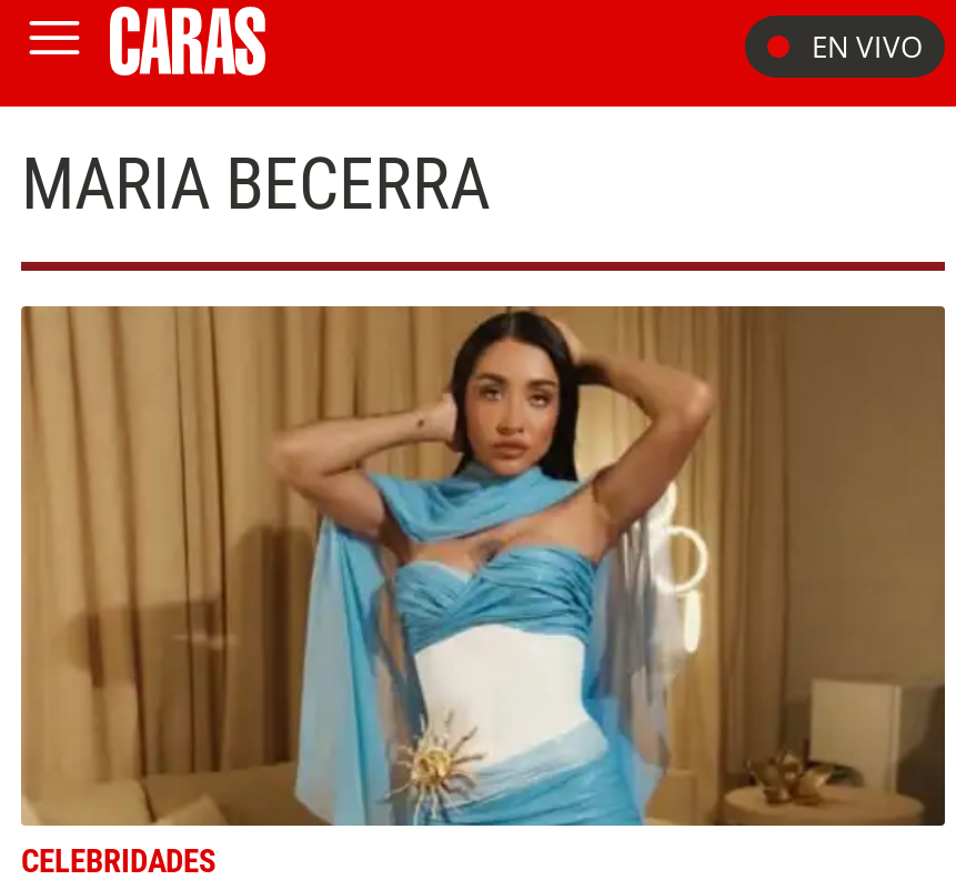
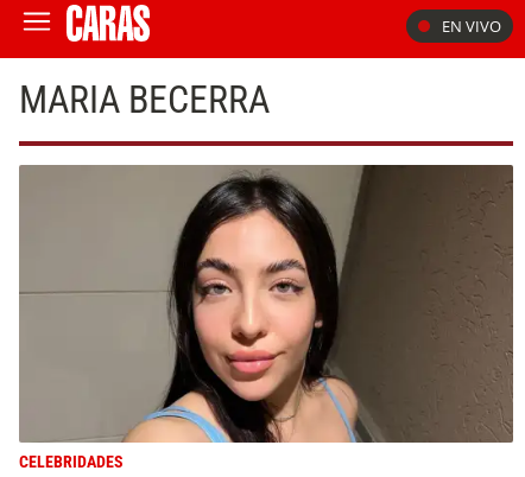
[21,306,943,828] [image] -> [19,165,513,444] [image]

